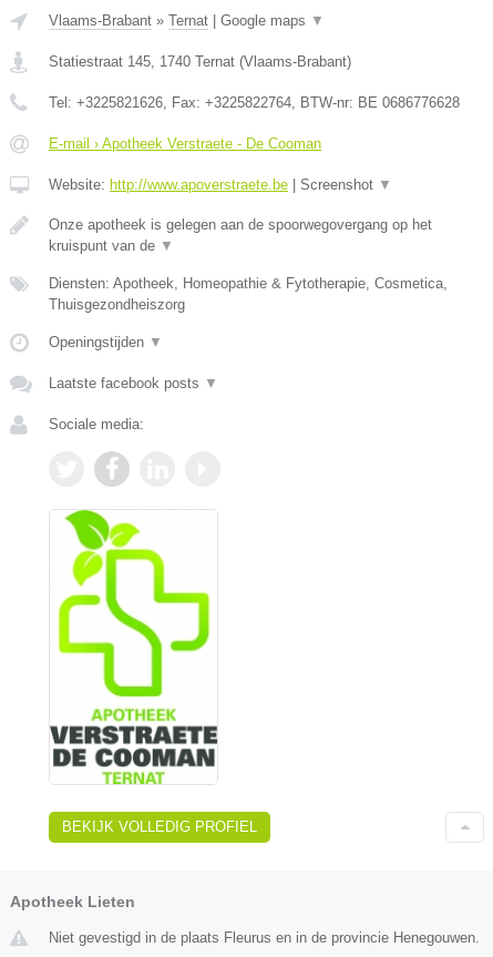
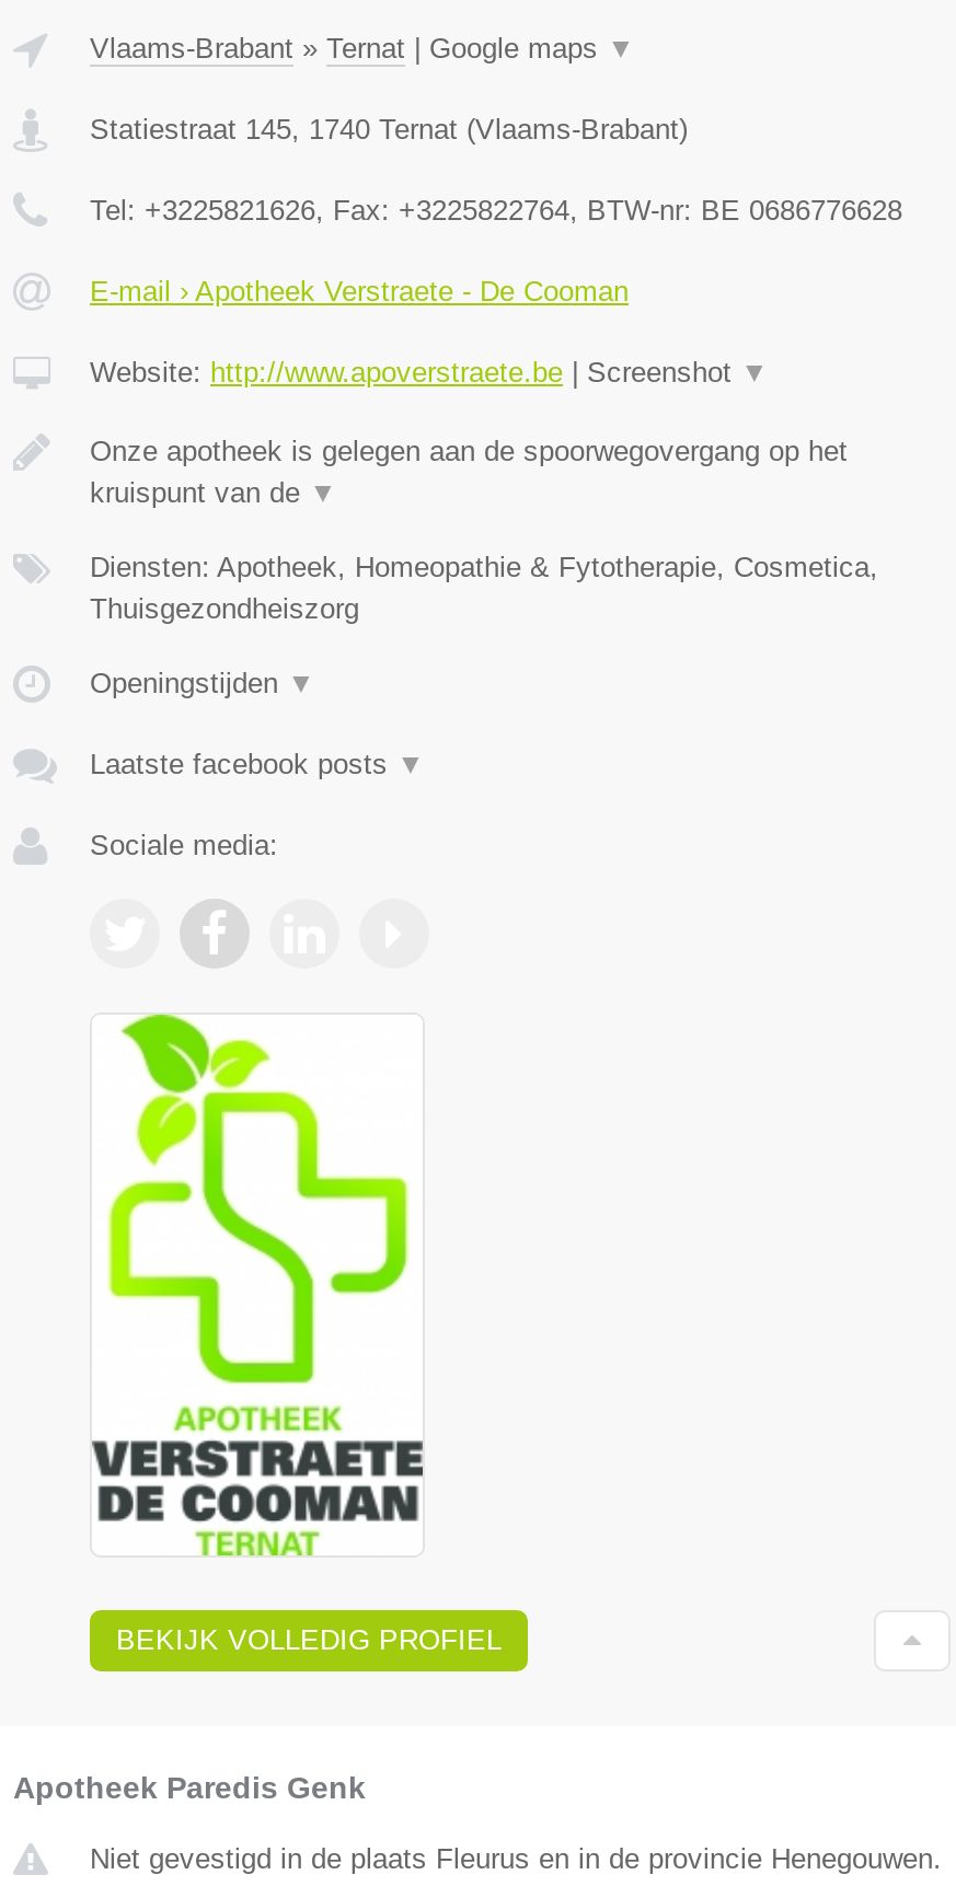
[10,893,135,910] Apotheek Lieten -> [13,1770,366,1805] Apotheek Paredis Genk

